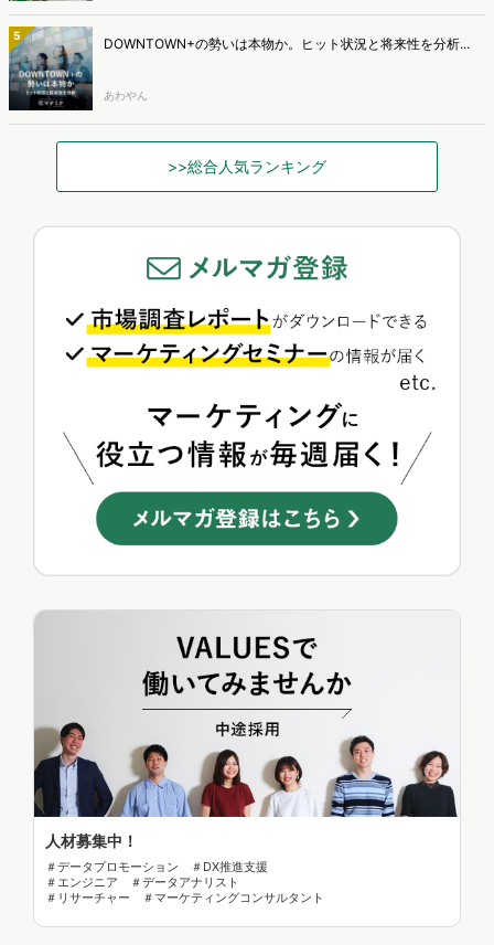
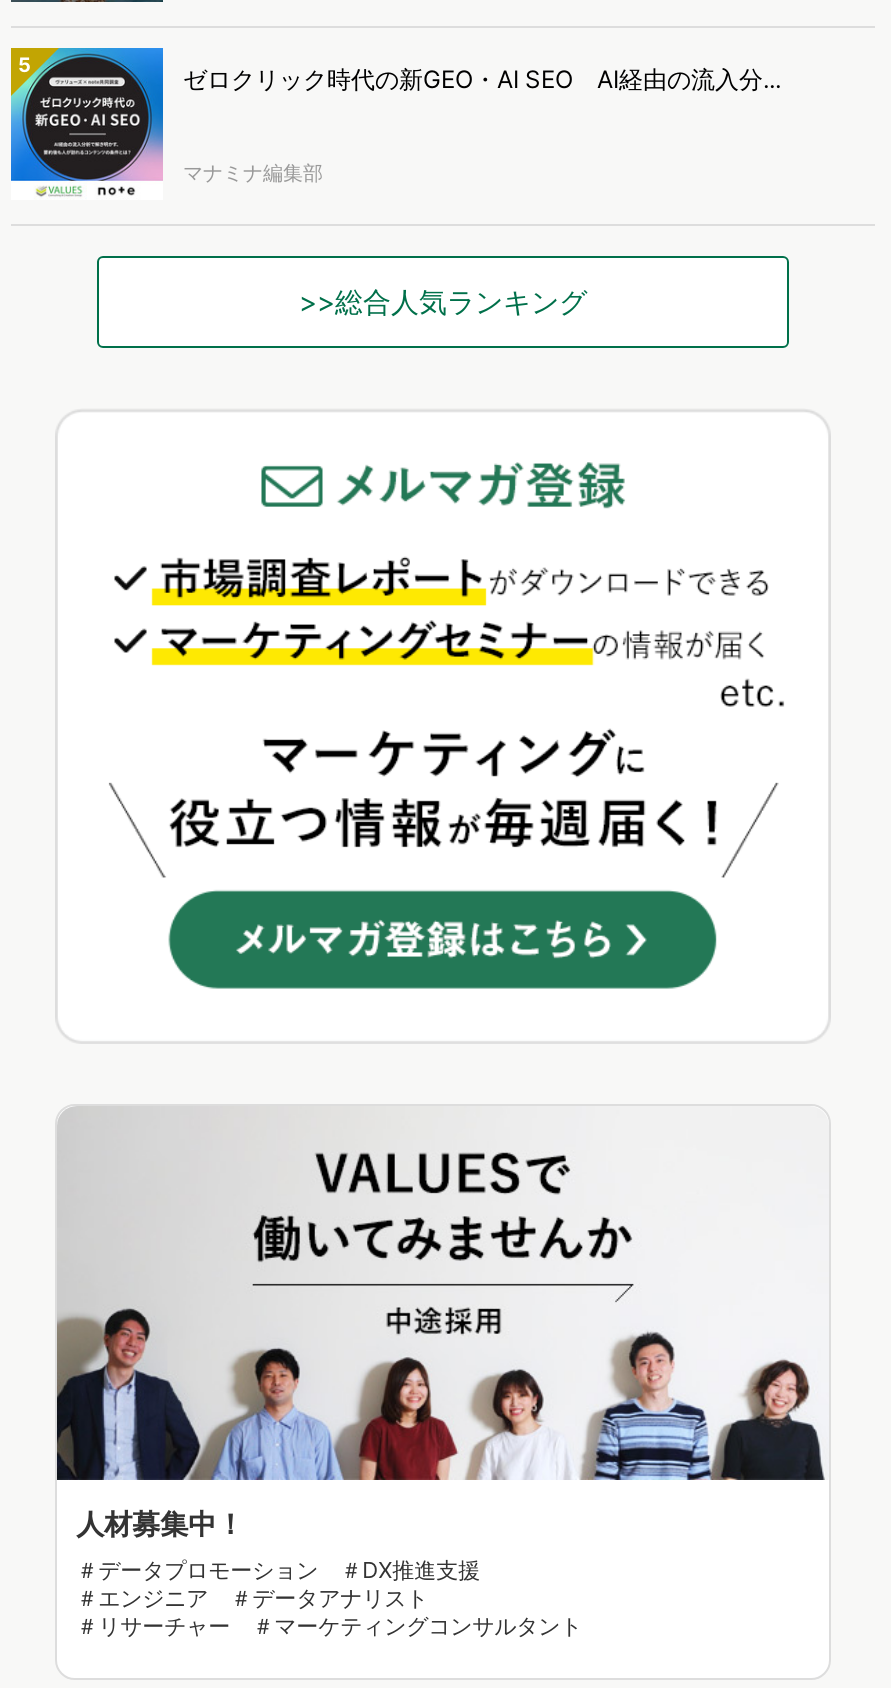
[8,26,470,112] [image] | DOWNTOWN+の勢いは本物か。ヒット状況と将来性を分析... -> [9,46,781,200] [image] | ゼロクリック時代の新GEO・AI SEO AI経由の流入分...
[104,88,148,102] あわやん -> [183,160,323,184] マナミナ編集部

